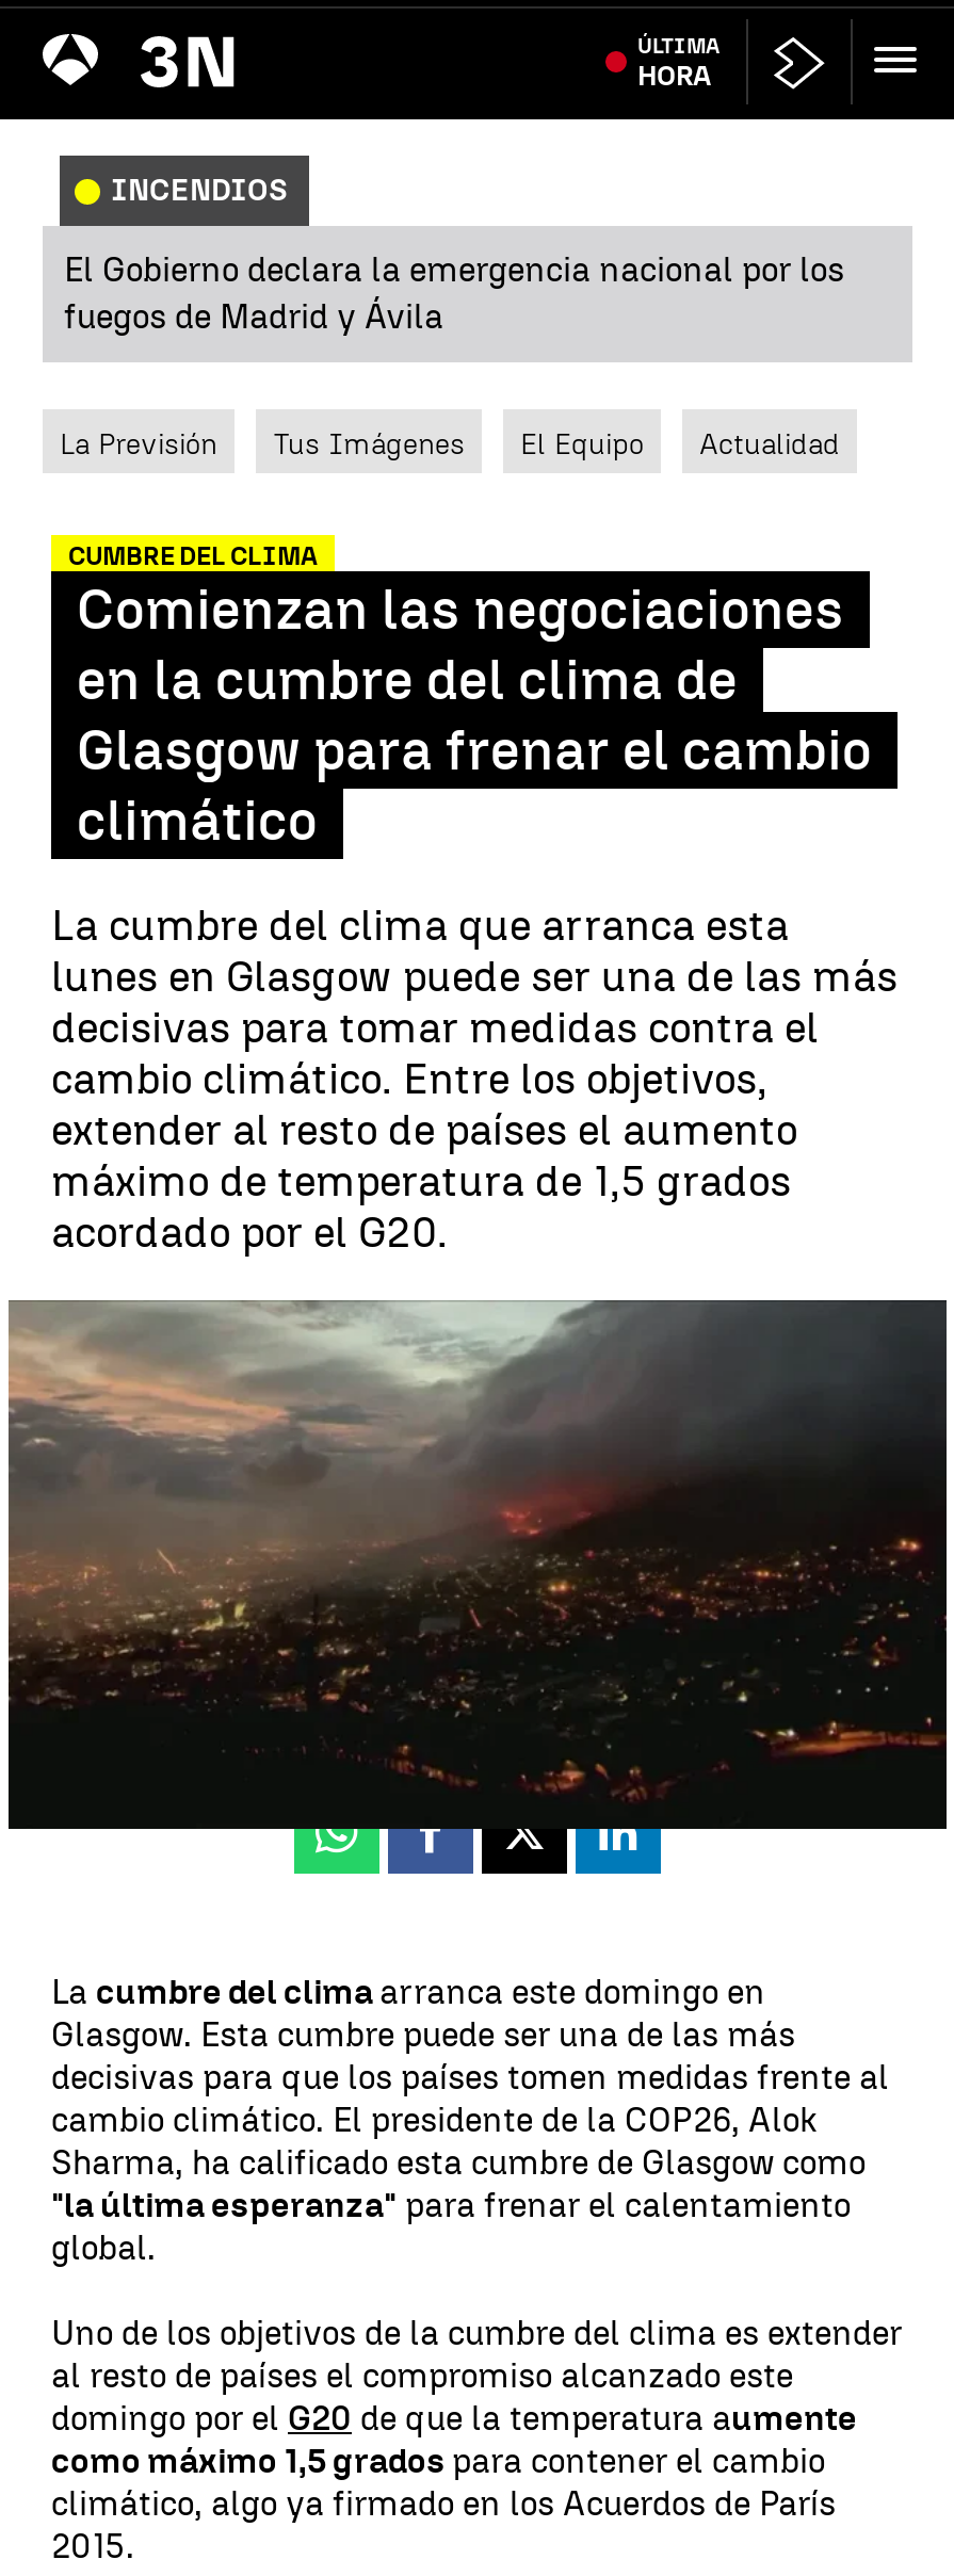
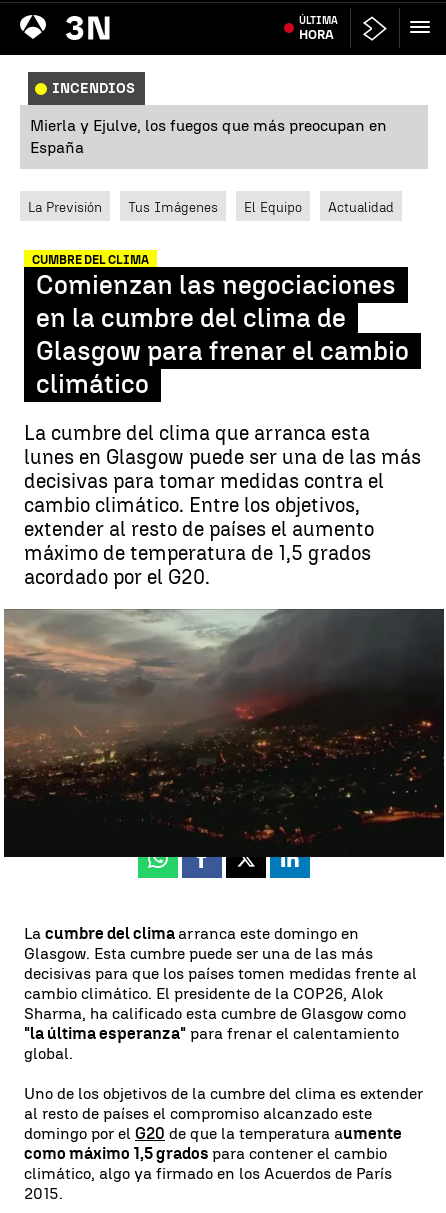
[64,249,844,337] El Gobierno declara la emergencia nacional por los | fuegos de Madrid y Ávila -> [30,116,387,157] Mierla y Ejulve, los fuegos que más preocupan en | España

